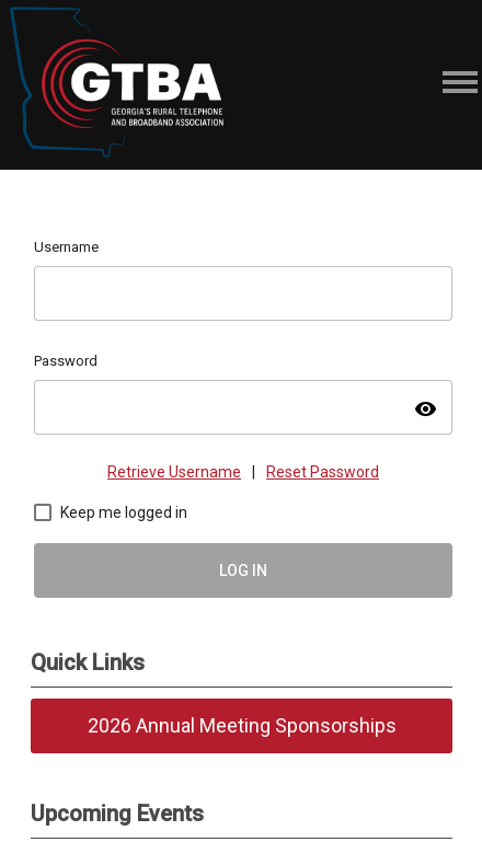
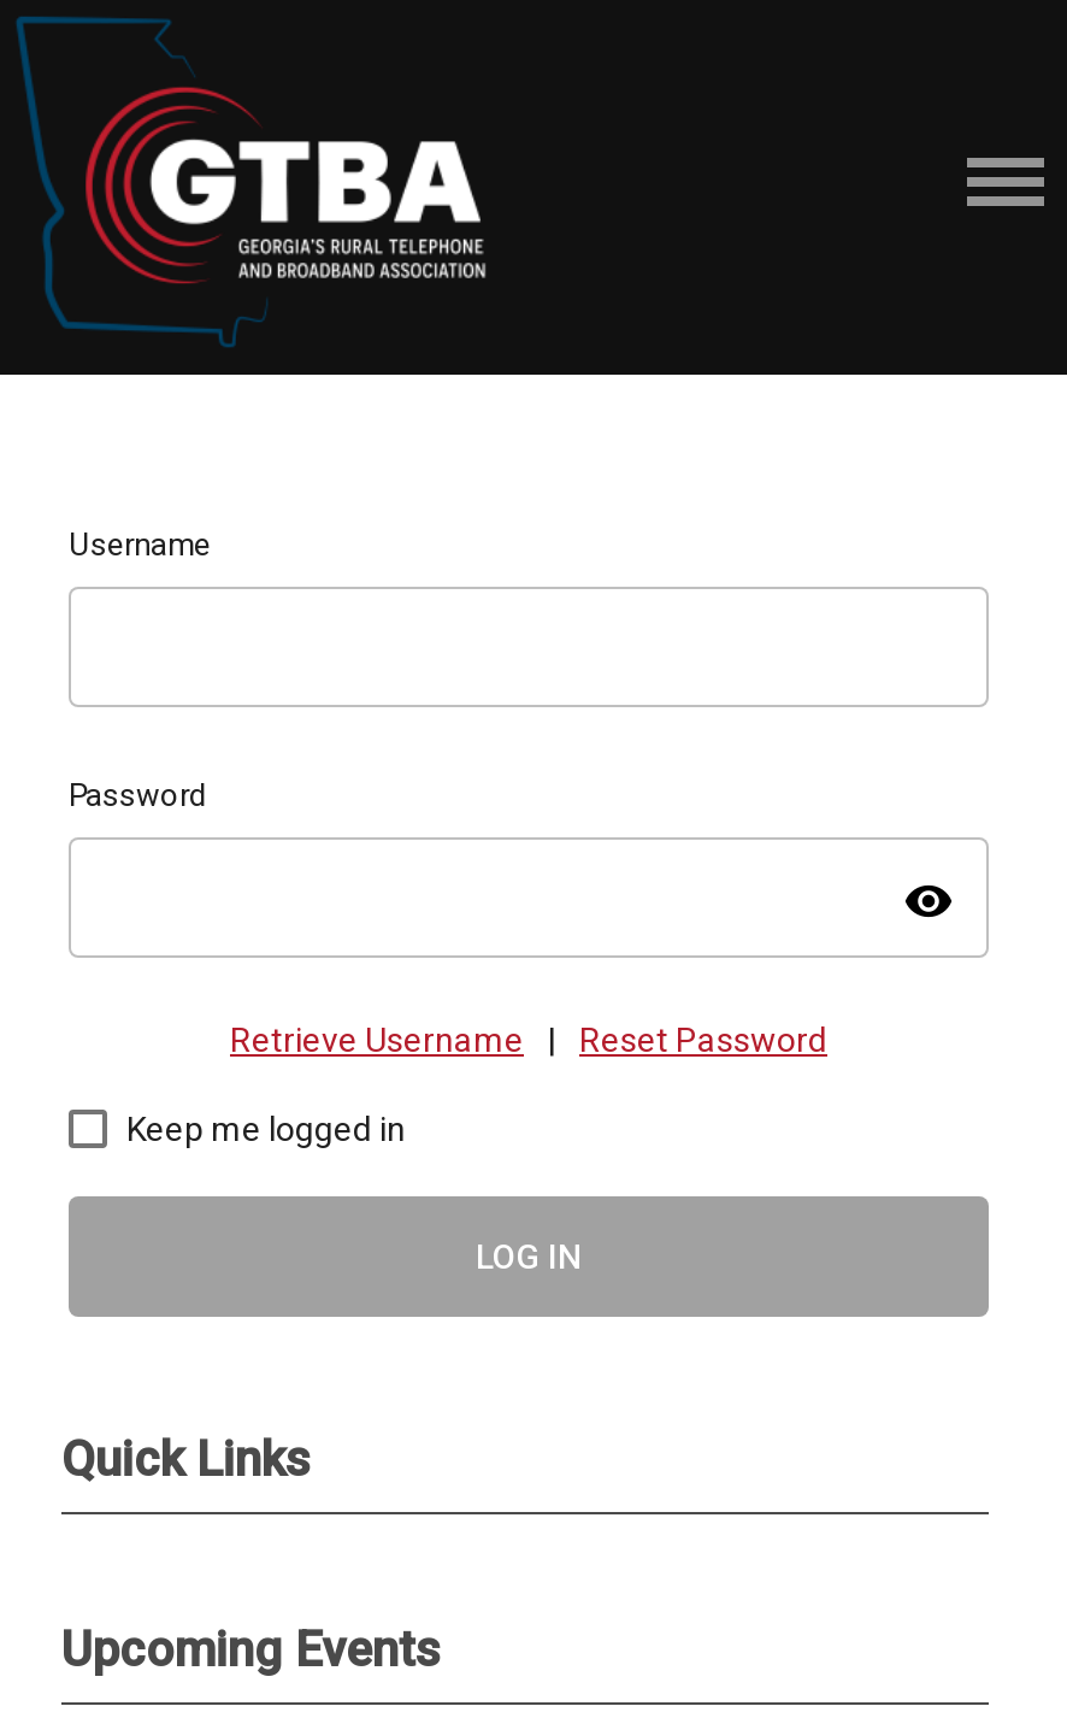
[87,713,396,736] 2026 Annual Meeting Sponsorships -> none

